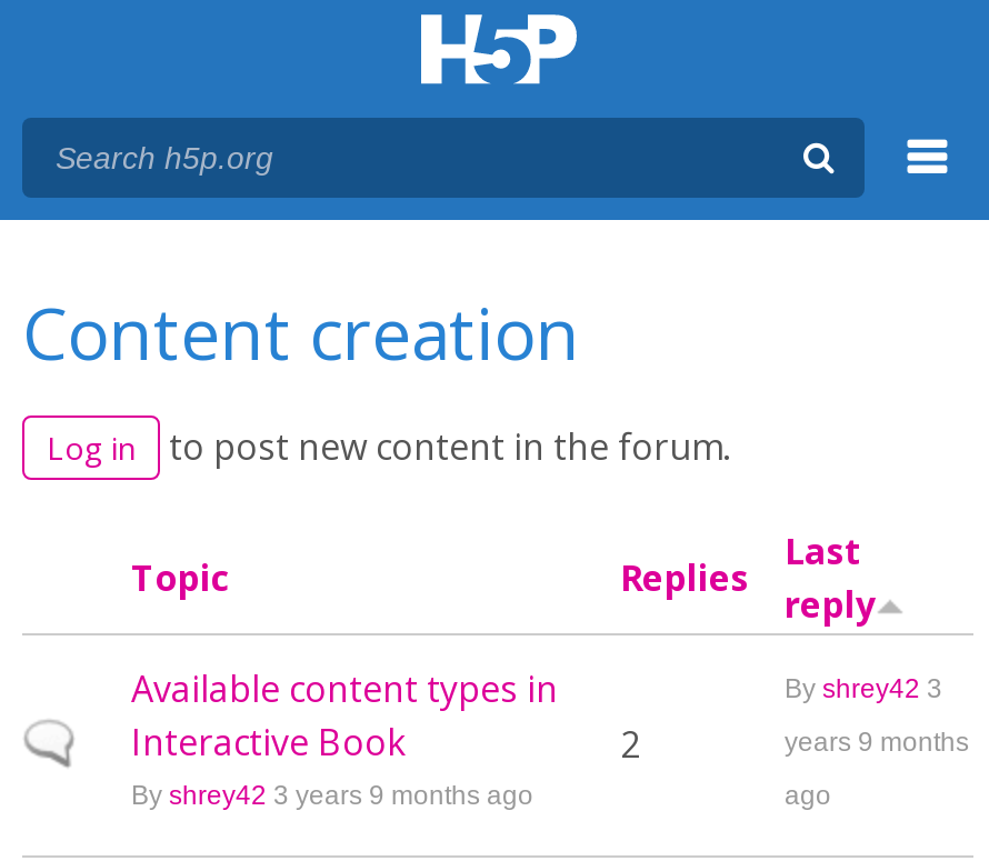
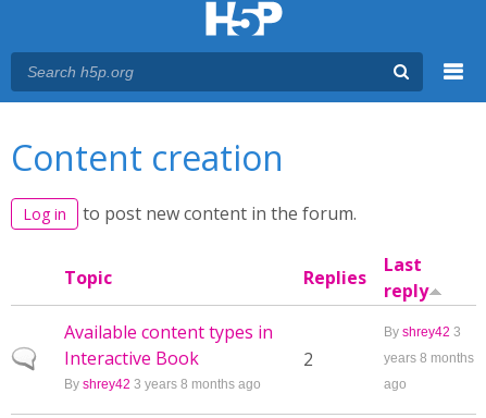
[785,727,969,758] years 9 months -> [384,351,474,366] years 8 months
[131,780,533,811] By shrey42 3 years 9 months ago -> [64,377,261,392] By shrey42 3 years 8 months ago

